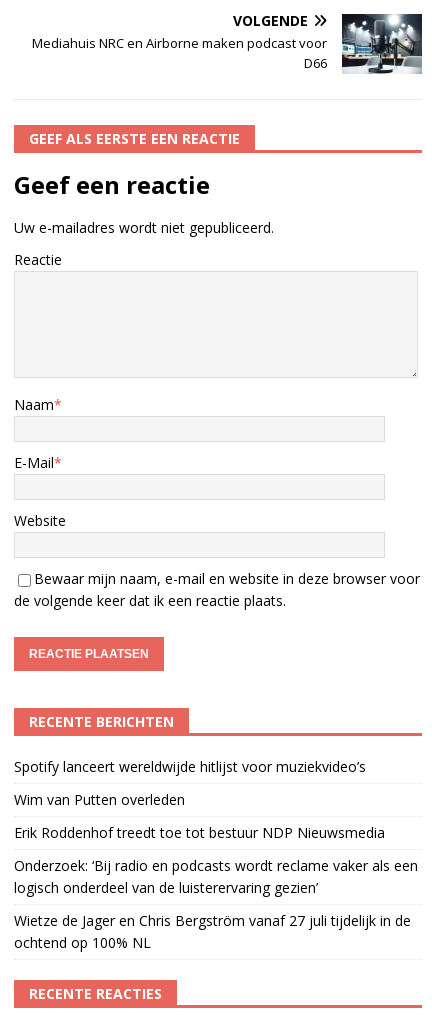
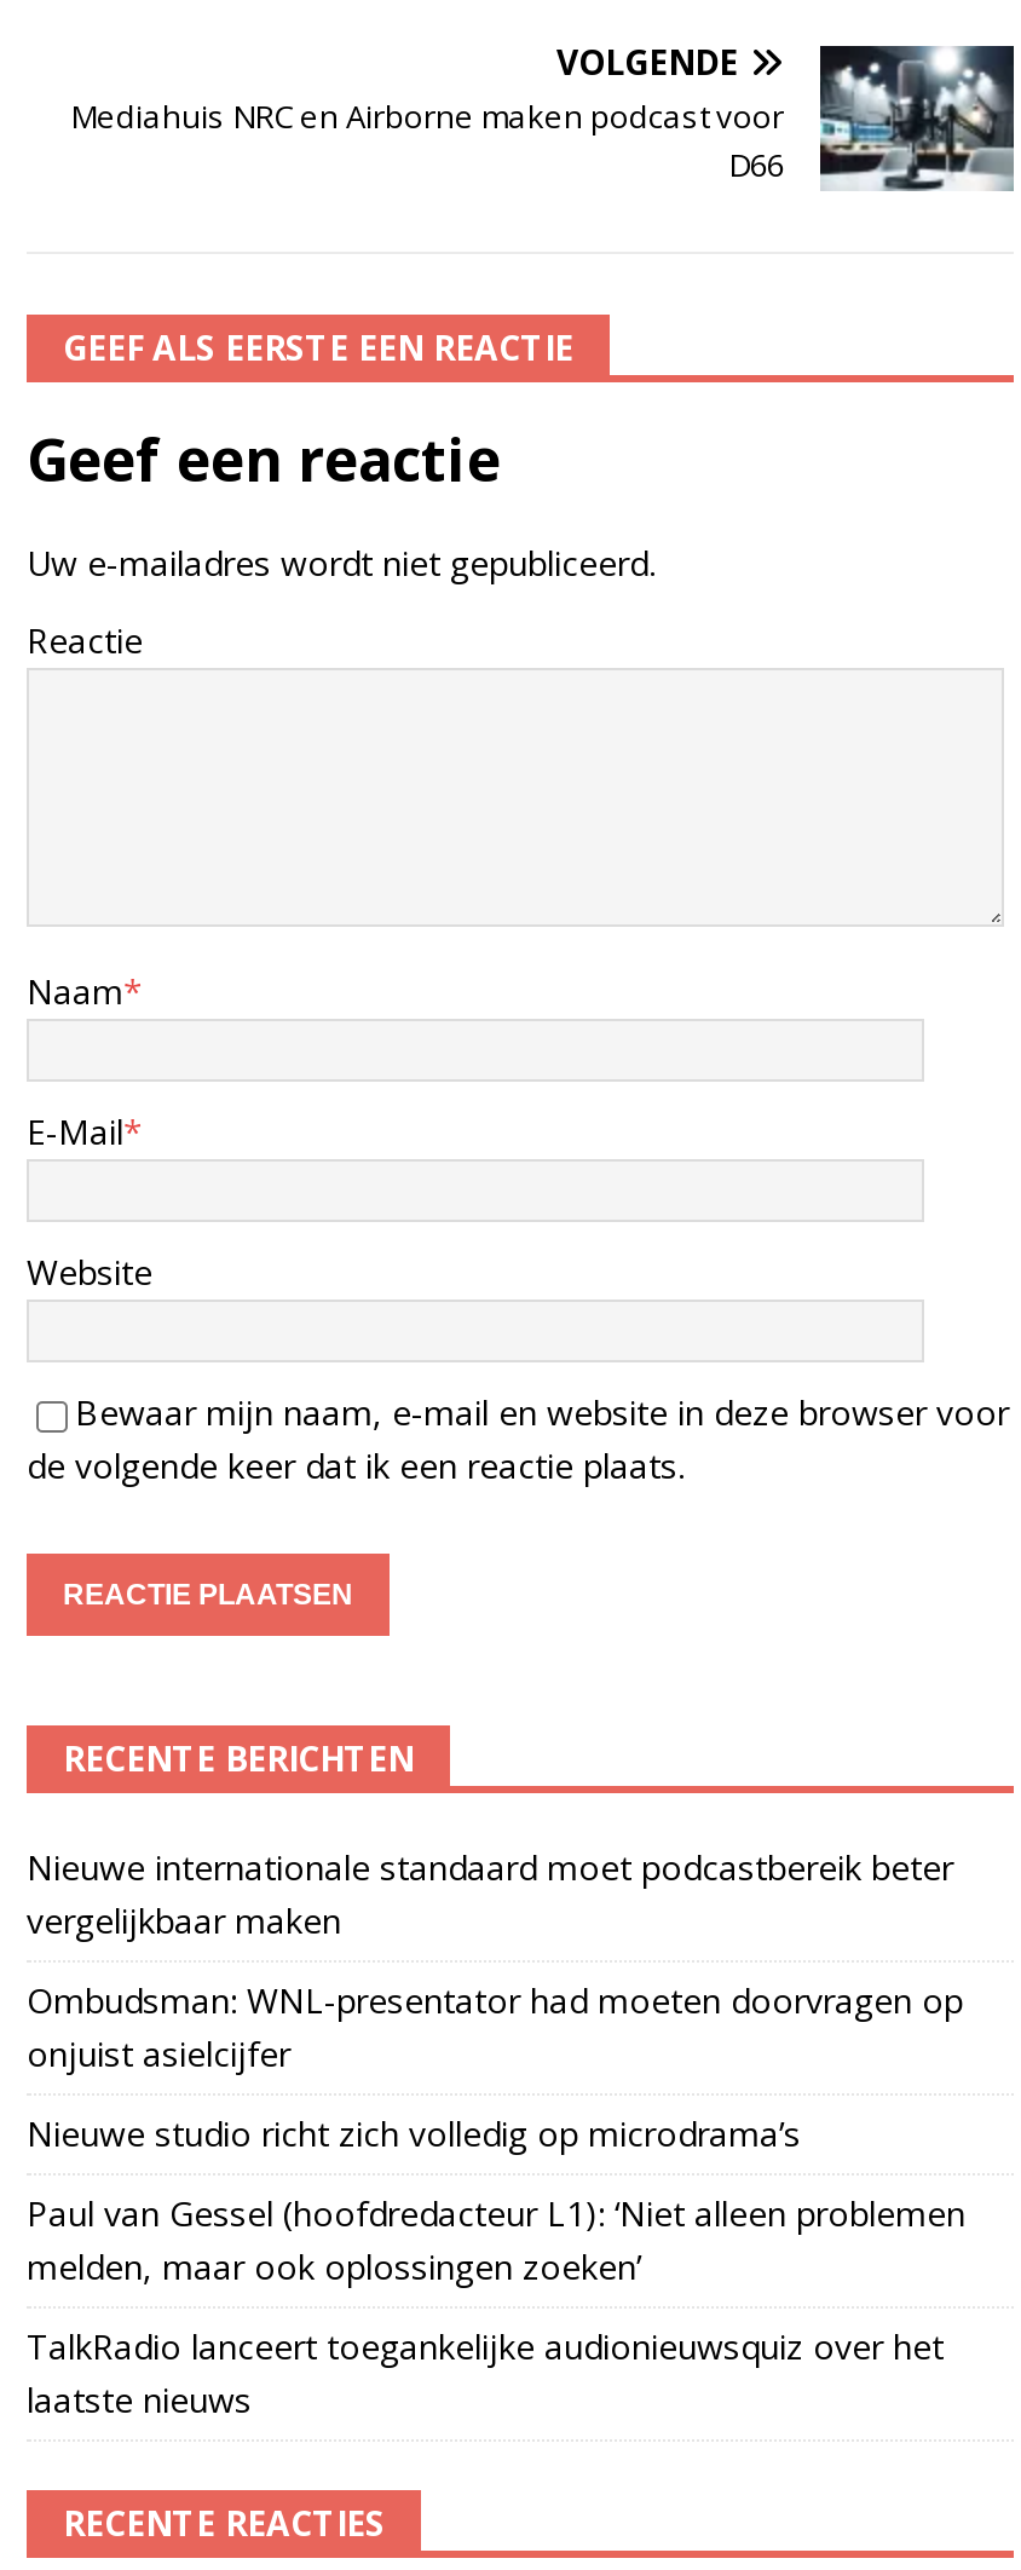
[14,757,366,776] Spotify lanceert wereldwijde hitlijst voor muziekvideo’s -> [27,1845,953,1944] Nieuwe internationale standaard moet podcastbereik beter | vergelijkbaar maken
[14,790,185,809] Wim van Putten overleden -> [27,1978,963,2078] Ombudsman: WNL-presentator had moeten doorvragen op | onjuist asielcijfer
[14,823,385,842] Erik Roddenhof treedt toe tot bestuur NDP Nieuwsmedia -> [27,2111,801,2157] Nieuwe studio richt zich volledig op microdrama’s
[14,856,418,897] Onderzoek: ‘Bij radio en podcasts wordt reclame vaker als een | logisch onderdeel van de luisterervaring gezien’ -> [27,2191,965,2290] Paul van Gessel (hoofdredacteur L1): ‘Niet alleen problemen | melden, maar ook oplossingen zoeken’
[14,911,411,952] Wietze de Jager en Chris Bergström vanaf 27 juli tijdelijk in de | ochtend op 100% NL -> [27,2324,944,2424] TalkRadio lanceert toegankelijke audionieuwsquiz over het | laatste nieuws

